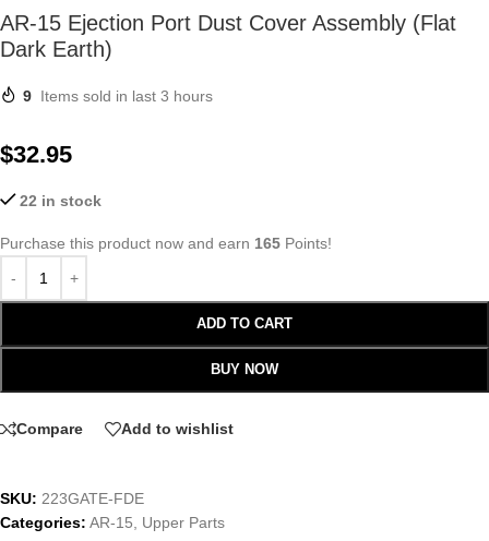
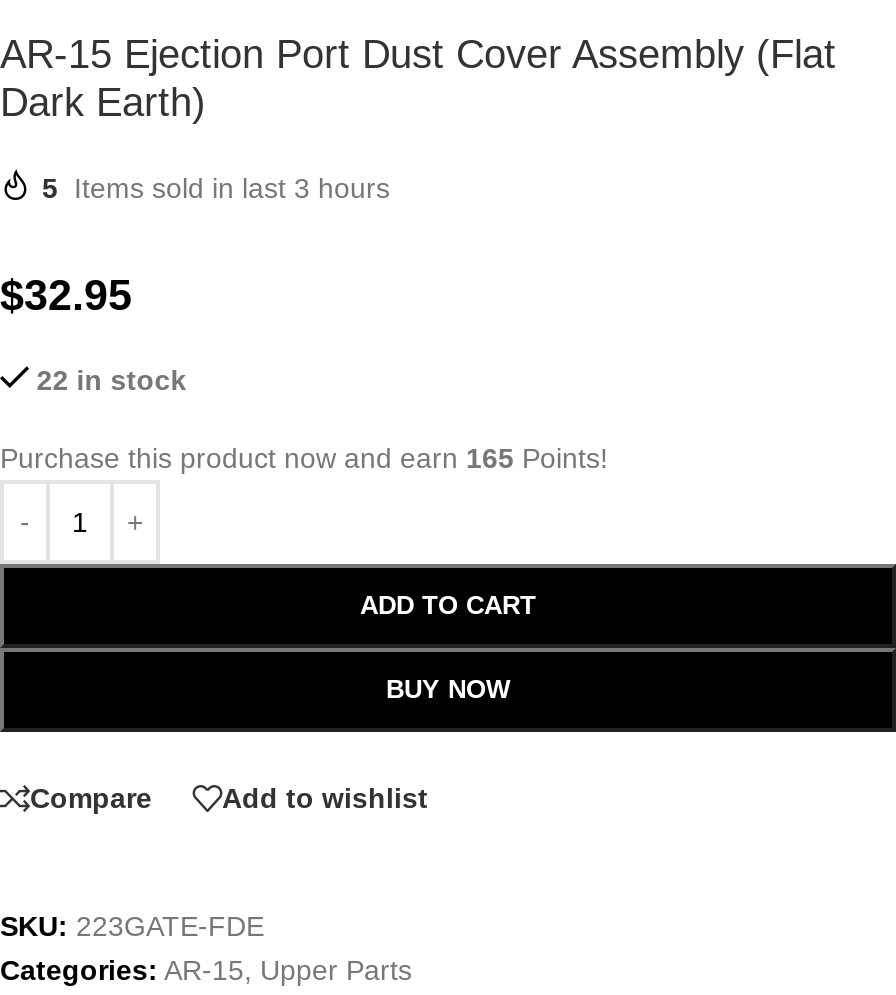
[23,87,213,105] 9 Items sold in last 3 hours -> [42,172,390,204] 5 Items sold in last 3 hours

